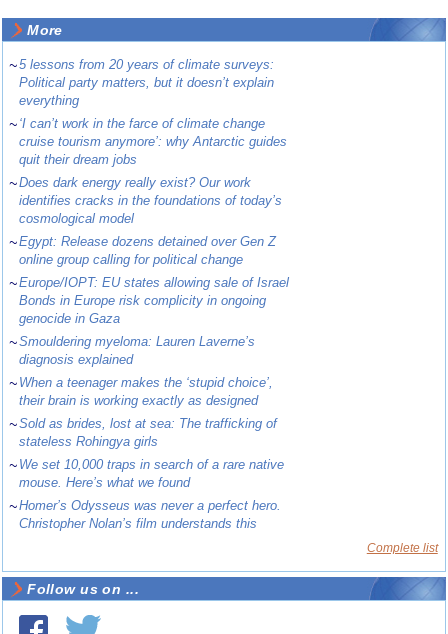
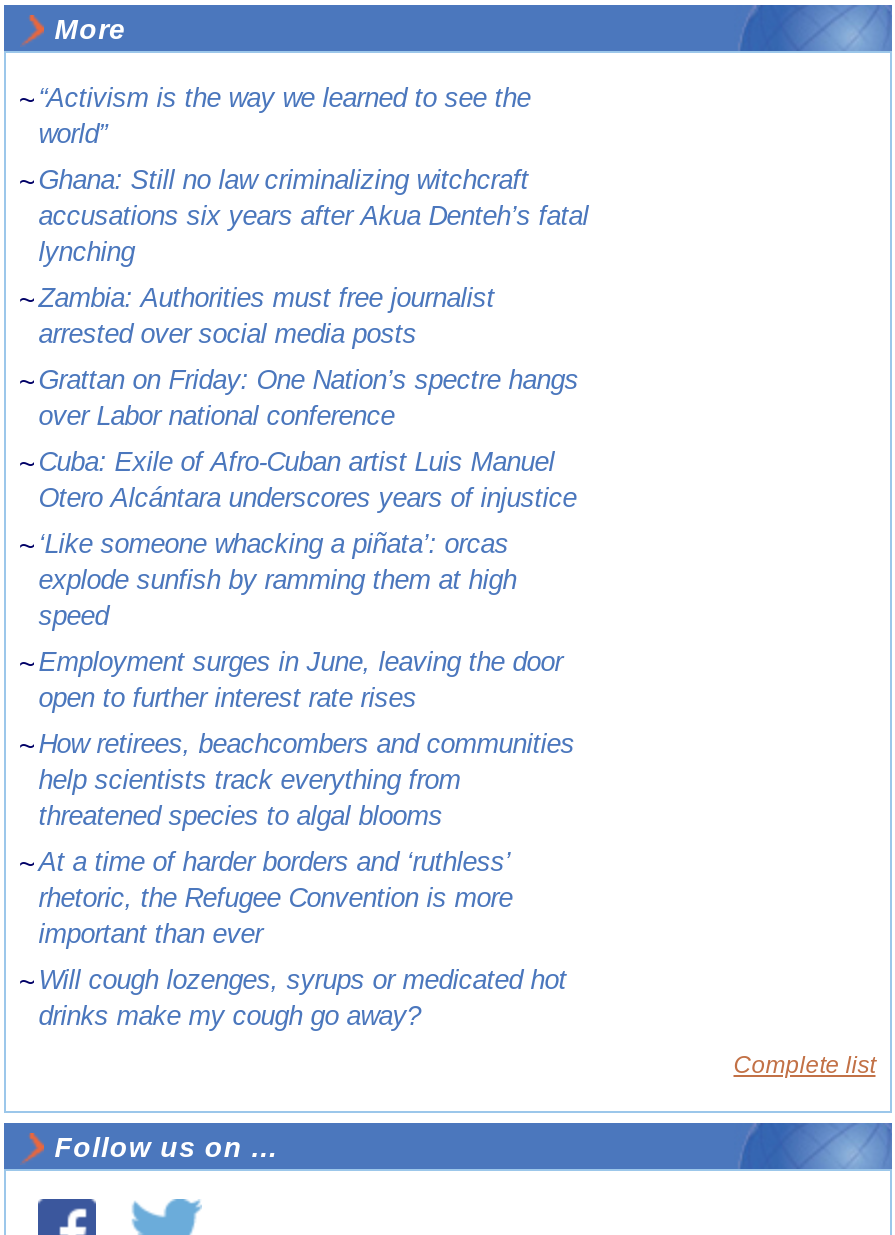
[9,57,274,108] ~ 5 lessons from 20 years of climate surveys: | Political party matters, but it doesn’t explain | everything -> [18,82,530,148] ~ “Activism is the way we learned to see the | world”
[9,116,287,167] ~ ‘I can’t work in the farce of climate change | cruise tourism anymore’: why Antarctic guides | quit their dream jobs -> [18,164,588,266] ~ Ghana: Still no law criminalizing witchcraft | accusations six years after Akua Denteh’s fatal | lynching
[9,175,282,226] ~ Does dark energy really exist? Our work | identifies cracks in the foundations of today’s | cosmological model -> [18,282,494,348] ~ Zambia: Authorities must free journalist | arrested over social media posts
[9,234,276,267] ~ Egypt: Release dozens detained over Gen Z | online group calling for political change -> [18,364,578,430] ~ Grattan on Friday: One Nation’s spectre hangs | over Labor national conference
[9,275,289,326] ~ Europe/IOPT: EU states allowing sale of Israel | Bonds in Europe risk complicity in ongoing | genocide in Gaza -> [18,446,576,512] ~ Cuba: Exile of Afro-Cuban artist Luis Manuel | Otero Alcántara underscores years of injustice
[9,334,255,367] ~ Smouldering myeloma: Lauren Laverne’s | diagnosis explained -> [18,528,516,630] ~ ‘Like someone whacking a piñata’: orcas | explode sunfish by ramming them at high | speed
[9,375,273,408] ~ When a teenager makes the ‘stupid choice’, | their brain is working exactly as designed -> [18,646,562,712] ~ Employment surges in June, leaving the door | open to further interest rate rises
[9,416,277,449] ~ Sold as brides, lost at sea: The trafficking of | stateless Rohingya girls -> [18,728,574,830] ~ How retirees, beachcombers and communities | help scientists track everything from | threatened species to algal blooms
[9,457,284,490] ~ We set 10,000 traps in search of a rare native | mouse. Here’s what we found -> [18,846,512,948] ~ At a time of harder borders and ‘ruthless’ | rhetoric, the Refugee Convention is more | important than ever
[9,498,281,531] ~ Homer’s Odysseus was never a perfect hero. | Christopher Nolan’s film understands this -> [18,964,566,1030] ~ Will cough lozenges, syrups or medicated hot | drinks make my cough go away?

